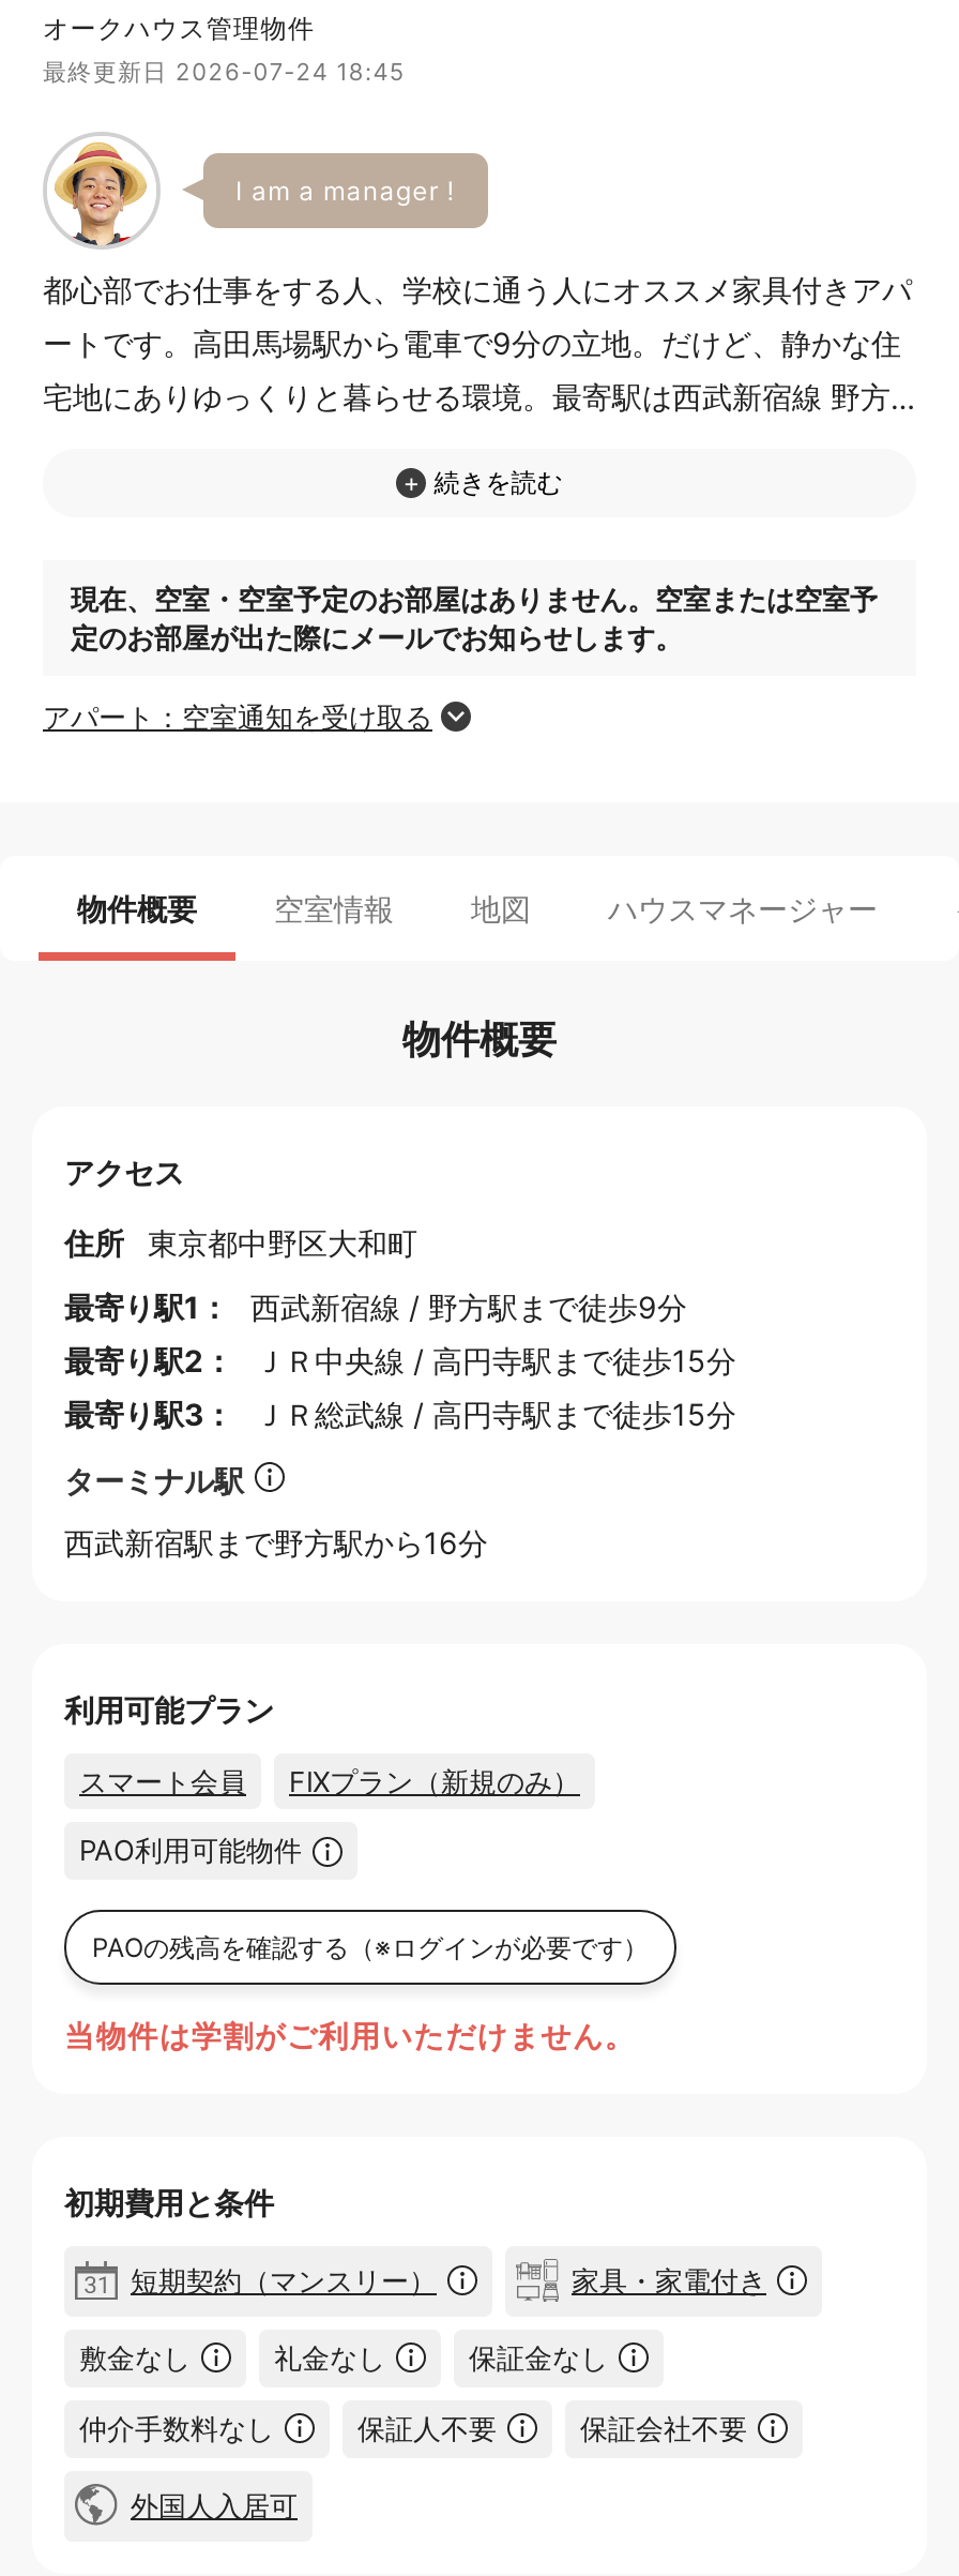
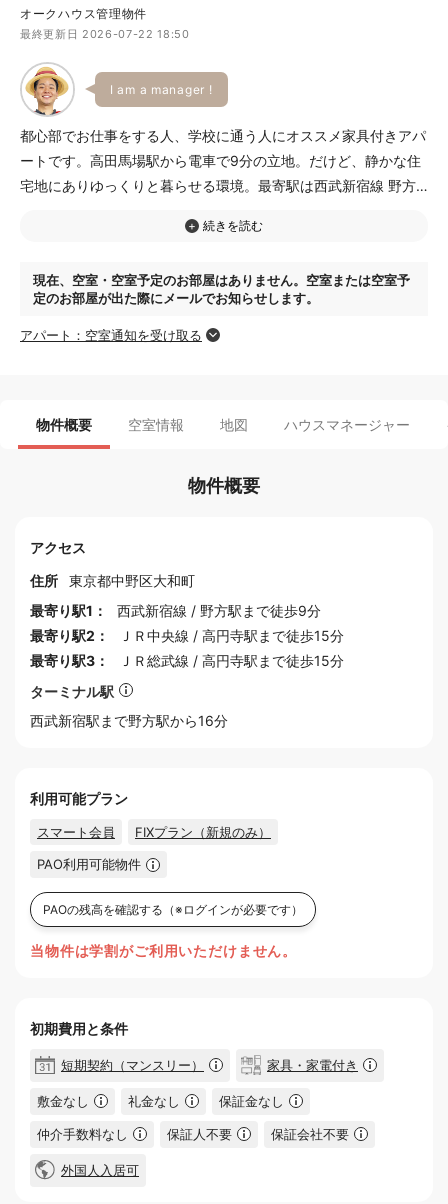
[43,58,406,88] 最終更新日 2026-07-24 18:45 -> [20,27,189,41] 最終更新日 2026-07-22 18:50

